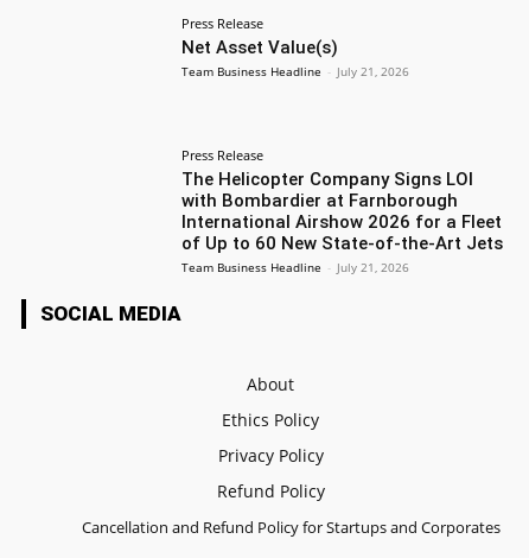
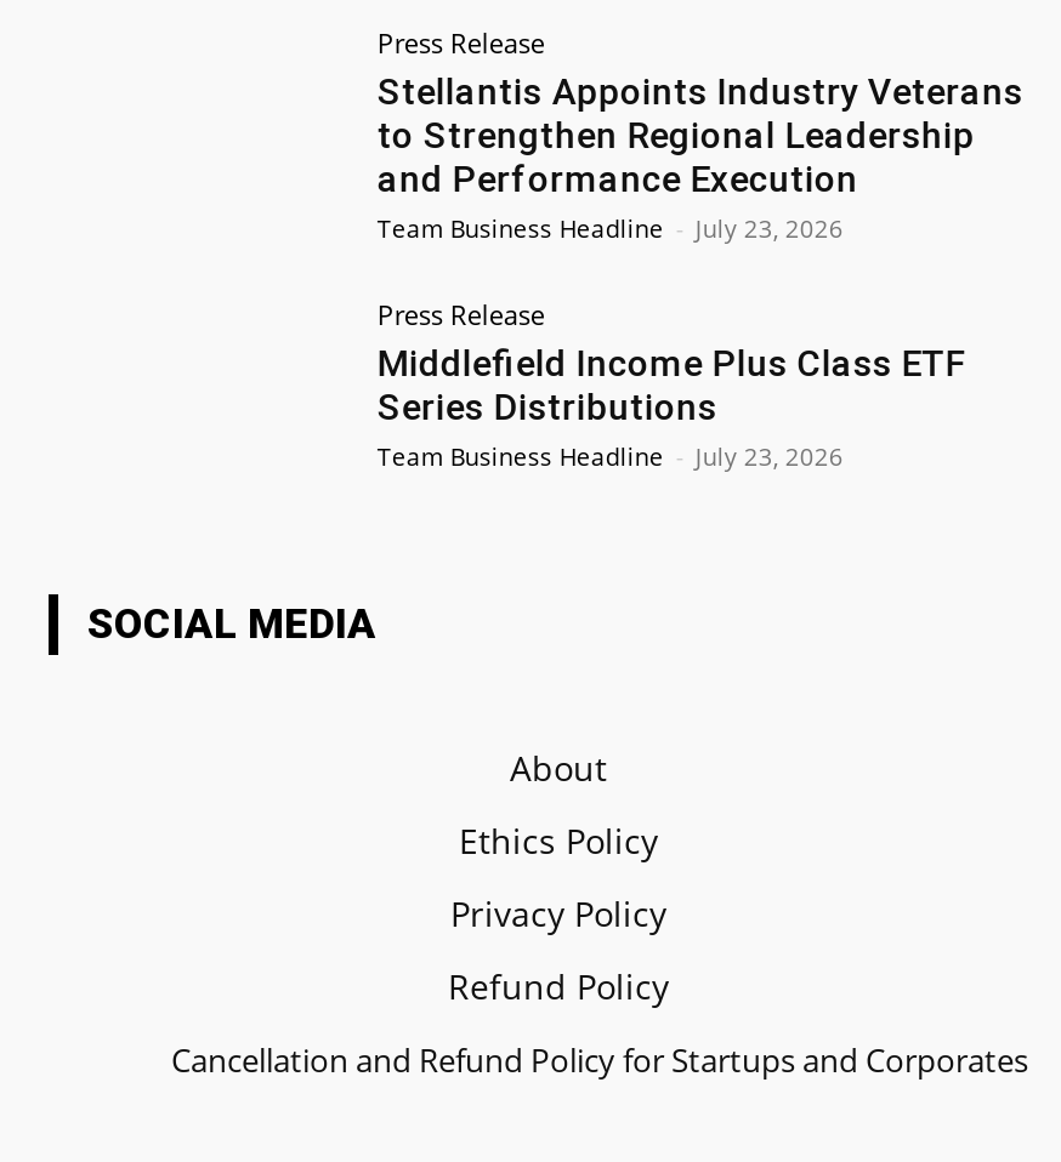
[182,36,410,79] Net Asset Value(s) | Team Business Headline - July 21, 2026 -> [377,72,1023,246] Stellantis Appoints Industry Veterans | to Strengthen Regional Leadership | and Performance Execution | Team Business Headline - July 23, 2026
[182,169,503,276] The Helicopter Company Signs LOI | with Bombardier at Farnborough | International Airshow 2026 for a Fleet | of Up to 60 New State-of-the-Art Jets | Team Business Headline - July 21, 2026 -> [377,343,965,474] Middlefield Income Plus Class ETF | Series Distributions | Team Business Headline - July 23, 2026

